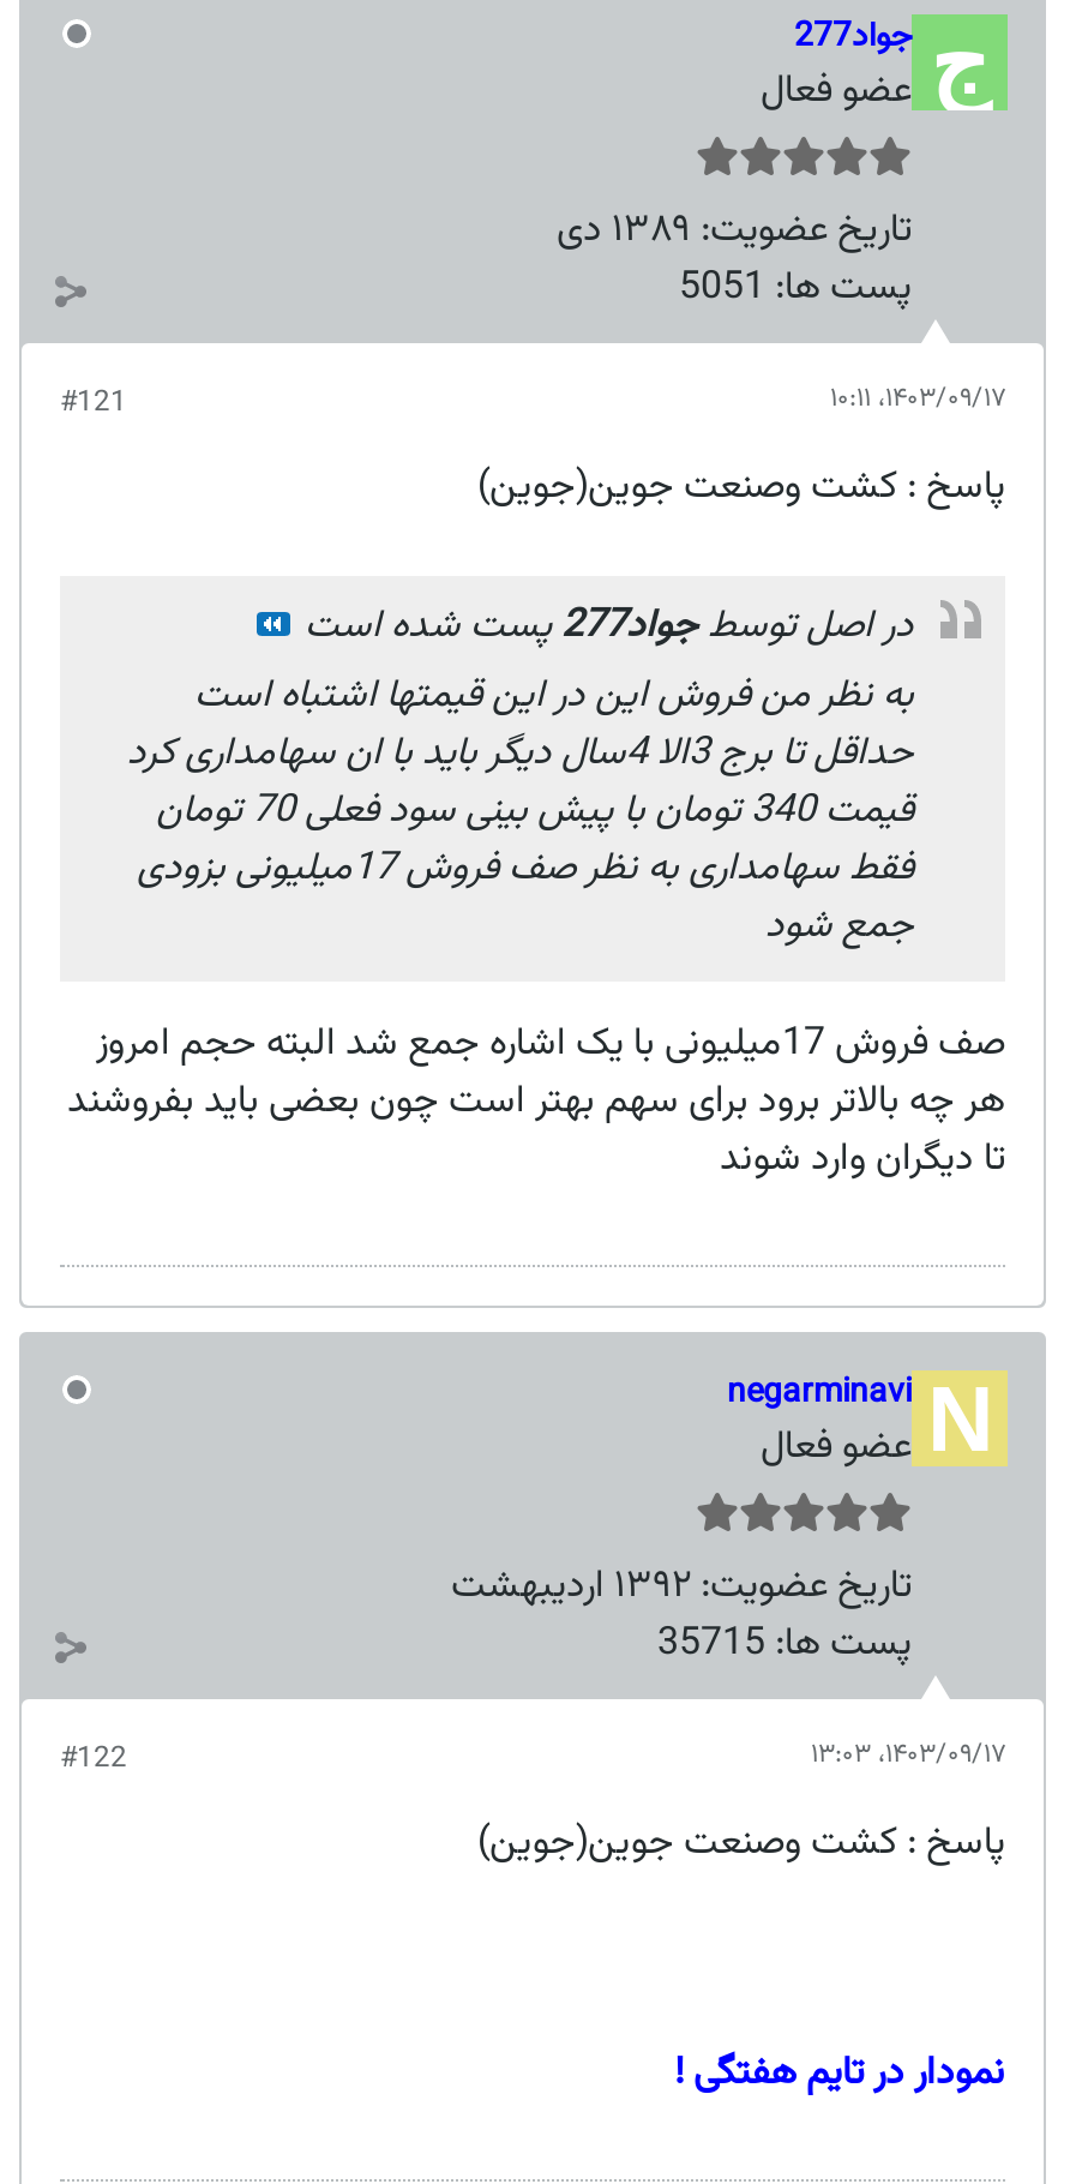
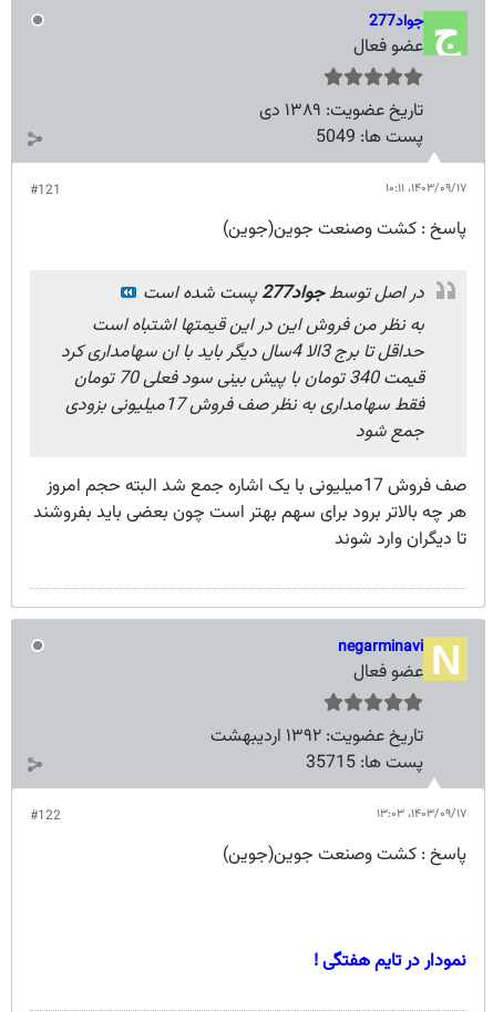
[679,259,912,319] پست ها: 5051 -> [316,124,423,152] پست ها: 5049

